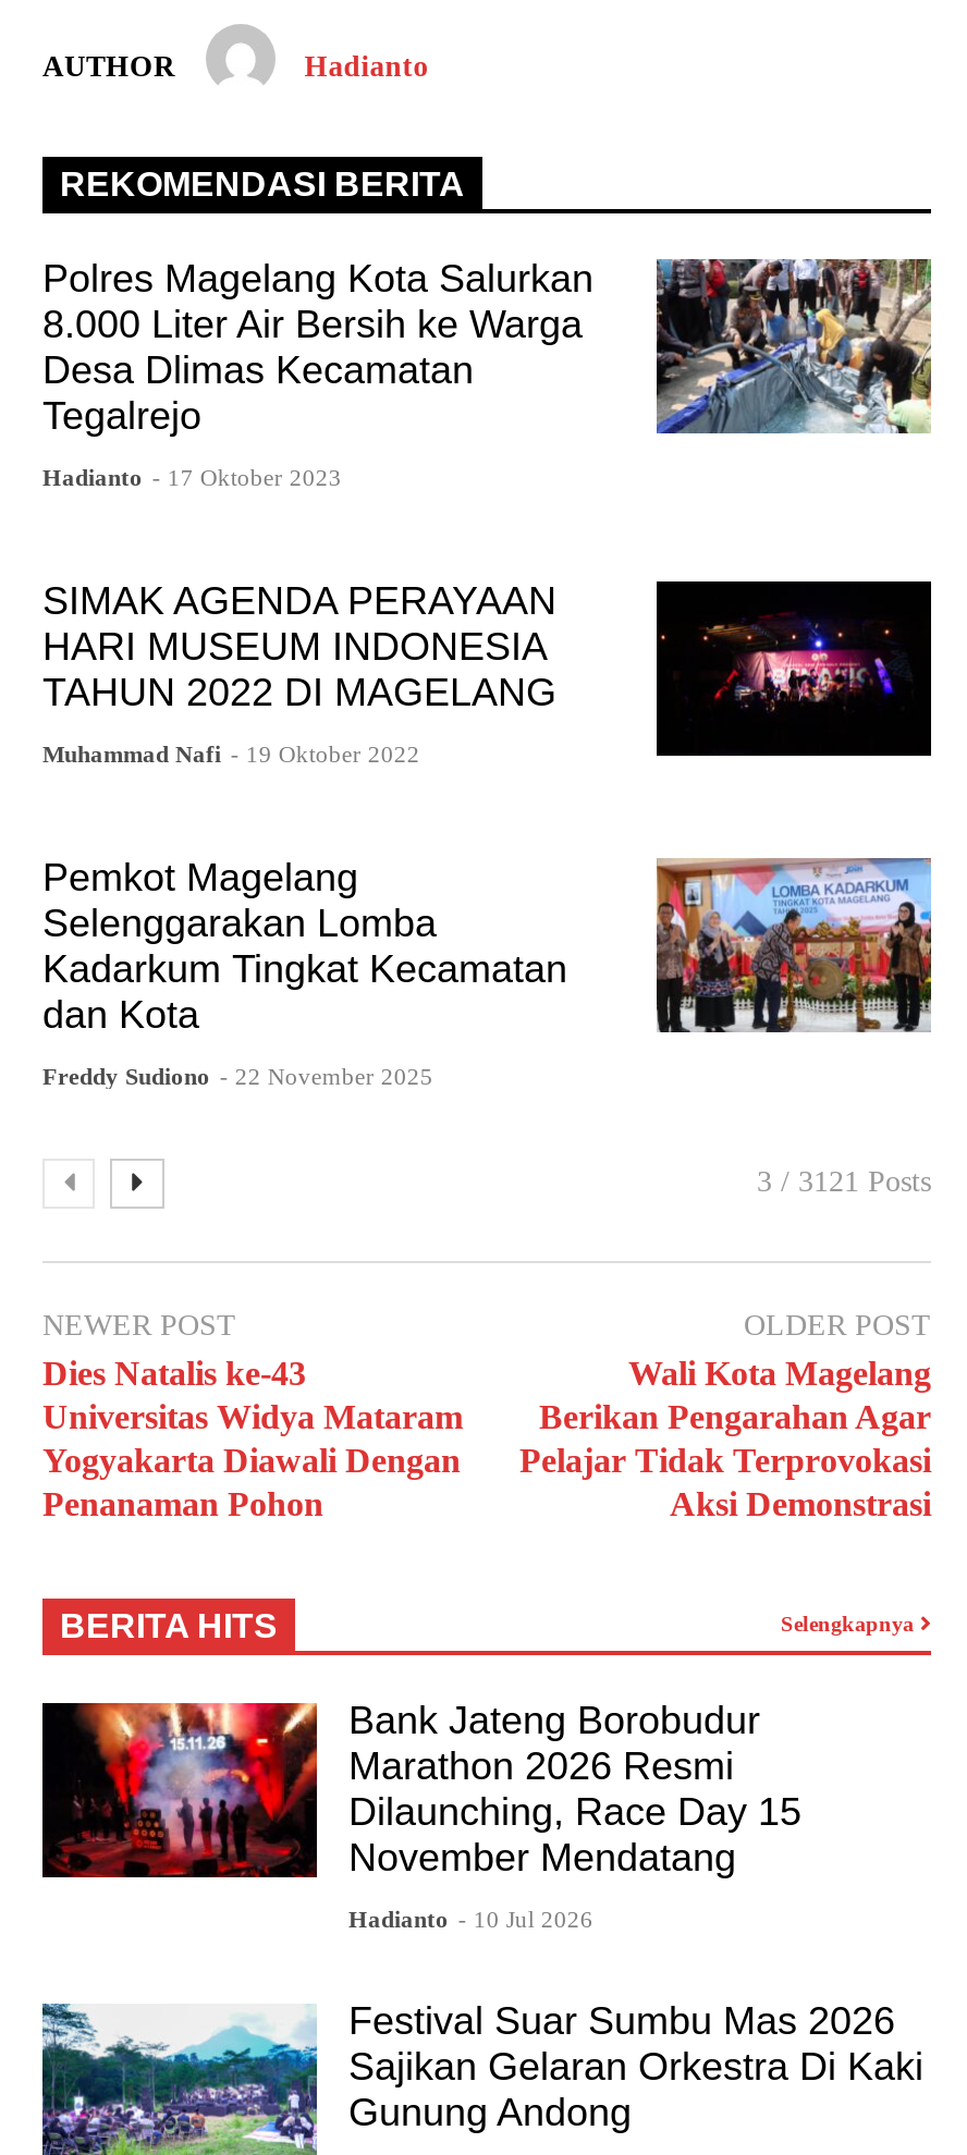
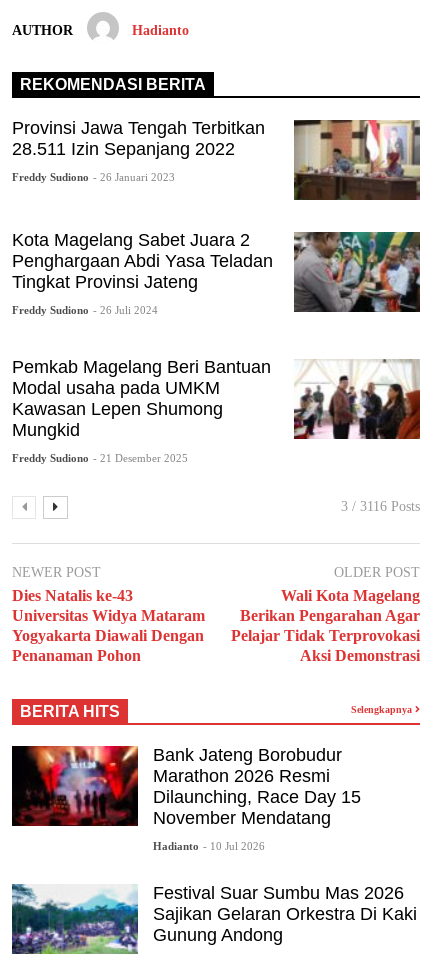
[42,256,931,436] [image] | Polres Magelang Kota Salurkan | 8.000 Liter Air Bersih ke Warga | Desa Dlimas Kecamatan | Tegalrejo -> [12,118,421,201] [image] | Provinsi Jawa Tengah Terbitkan | 28.511 Izin Sepanjang 2022
[42,463,342,489] Hadianto - 17 Oktober 2023 -> [12,171,175,183] Freddy Sudiono - 26 Januari 2023
[42,578,556,713] SIMAK AGENDA PERAYAAN | HARI MUSEUM INDONESIA | TAHUN 2022 DI MAGELANG -> [12,230,273,292] Kota Magelang Sabet Juara 2 | Penghargaan Abdi Yasa Teladan | Tingkat Provinsi Jateng
[657,579,931,756] [image] -> [293,231,421,312] [image]
[42,739,420,765] Muhammad Nafi - 19 Oktober 2022 -> [12,304,158,316] Freddy Sudiono - 26 Juli 2024
[42,855,933,1035] [image] | Pemkot Magelang | Selenggarakan Lomba | Kadarkum Tingkat Kecamatan | dan Kota -> [12,357,420,440] [image] | Pemkab Magelang Beri Bantuan | Modal usaha pada UMKM | Kawasan Lepen Shumong | Mungkid
[42,1061,433,1088] Freddy Sudiono - 22 November 2025 -> [12,452,188,464] Freddy Sudiono - 21 Desember 2025
[757,1164,931,1197] 3 / 3121 Posts -> [341,499,420,514] 3 / 3116 Posts

